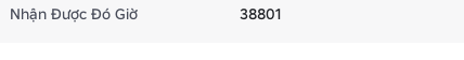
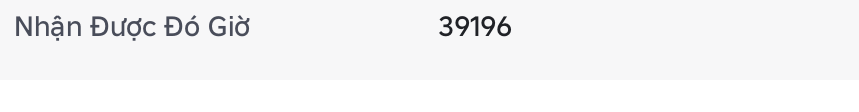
[240,5,281,24] 38801 -> [438,9,512,45] 39196

